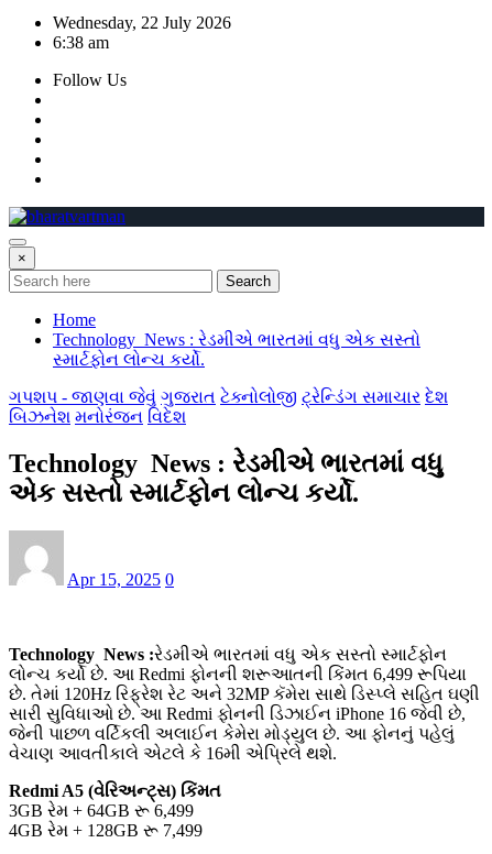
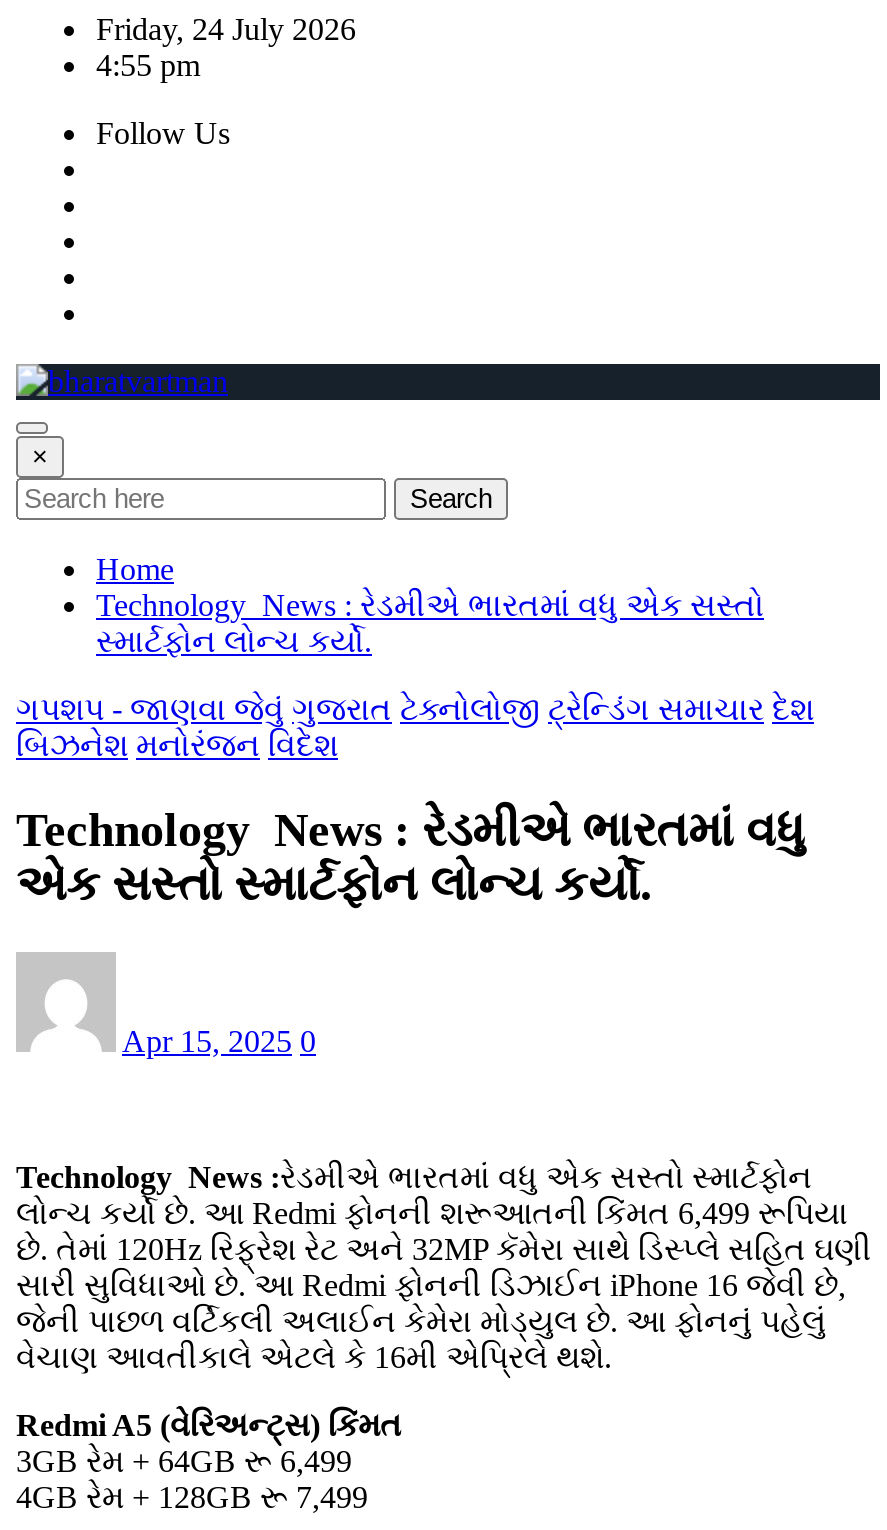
[53,13,231,52] Wednesday, 22 July 2026 | 6:38 am -> [96,12,356,82] Friday, 24 July 2026 | 4:55 pm

